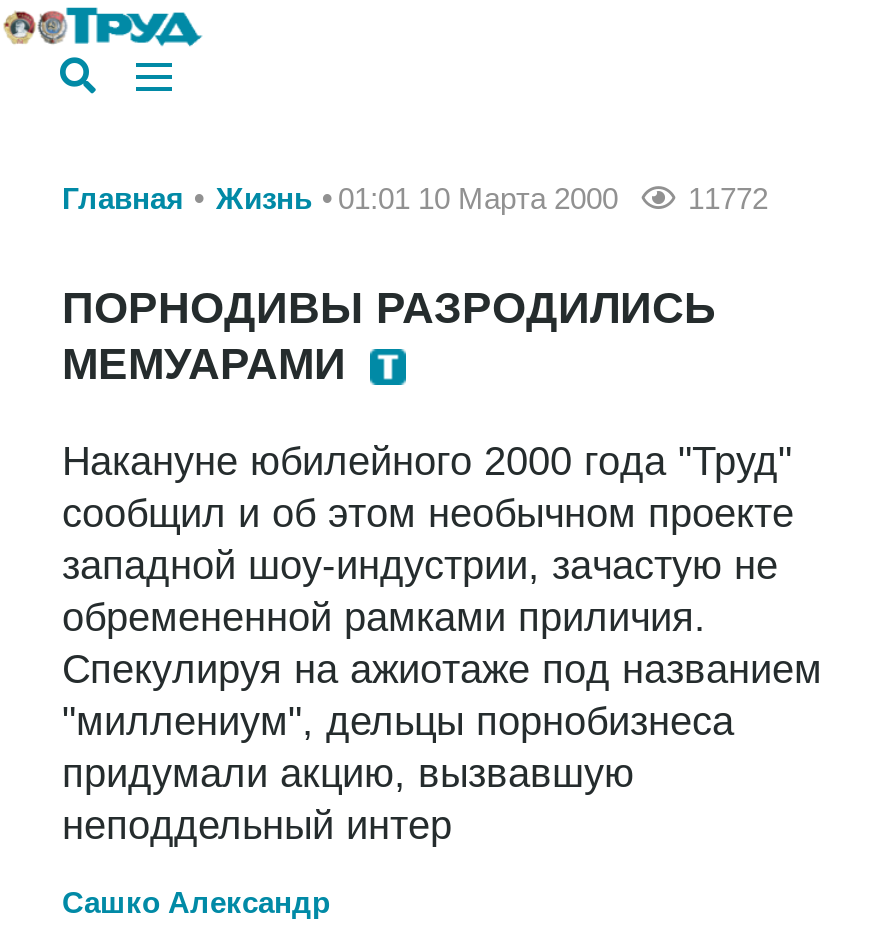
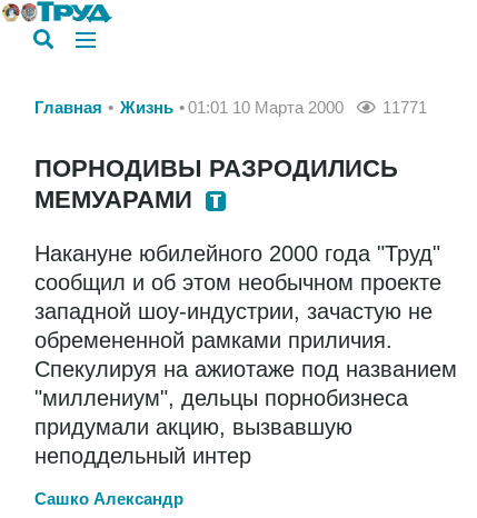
[688,181,768,215] 11772 -> [382,98,427,117] 11771

